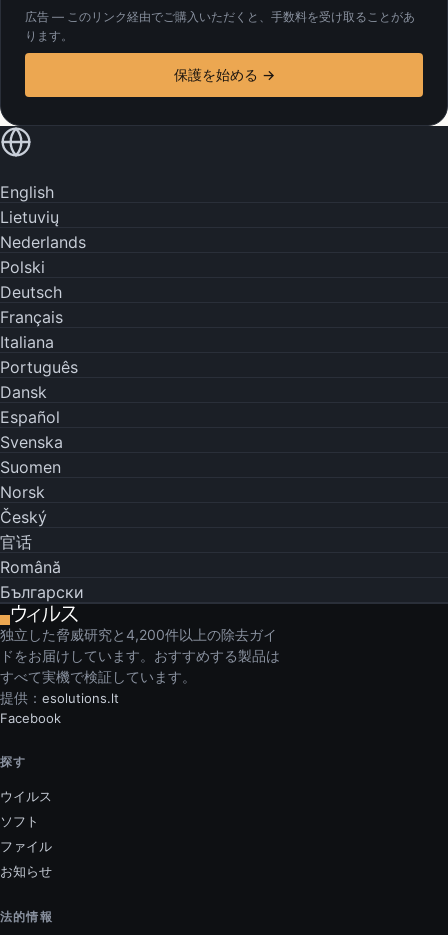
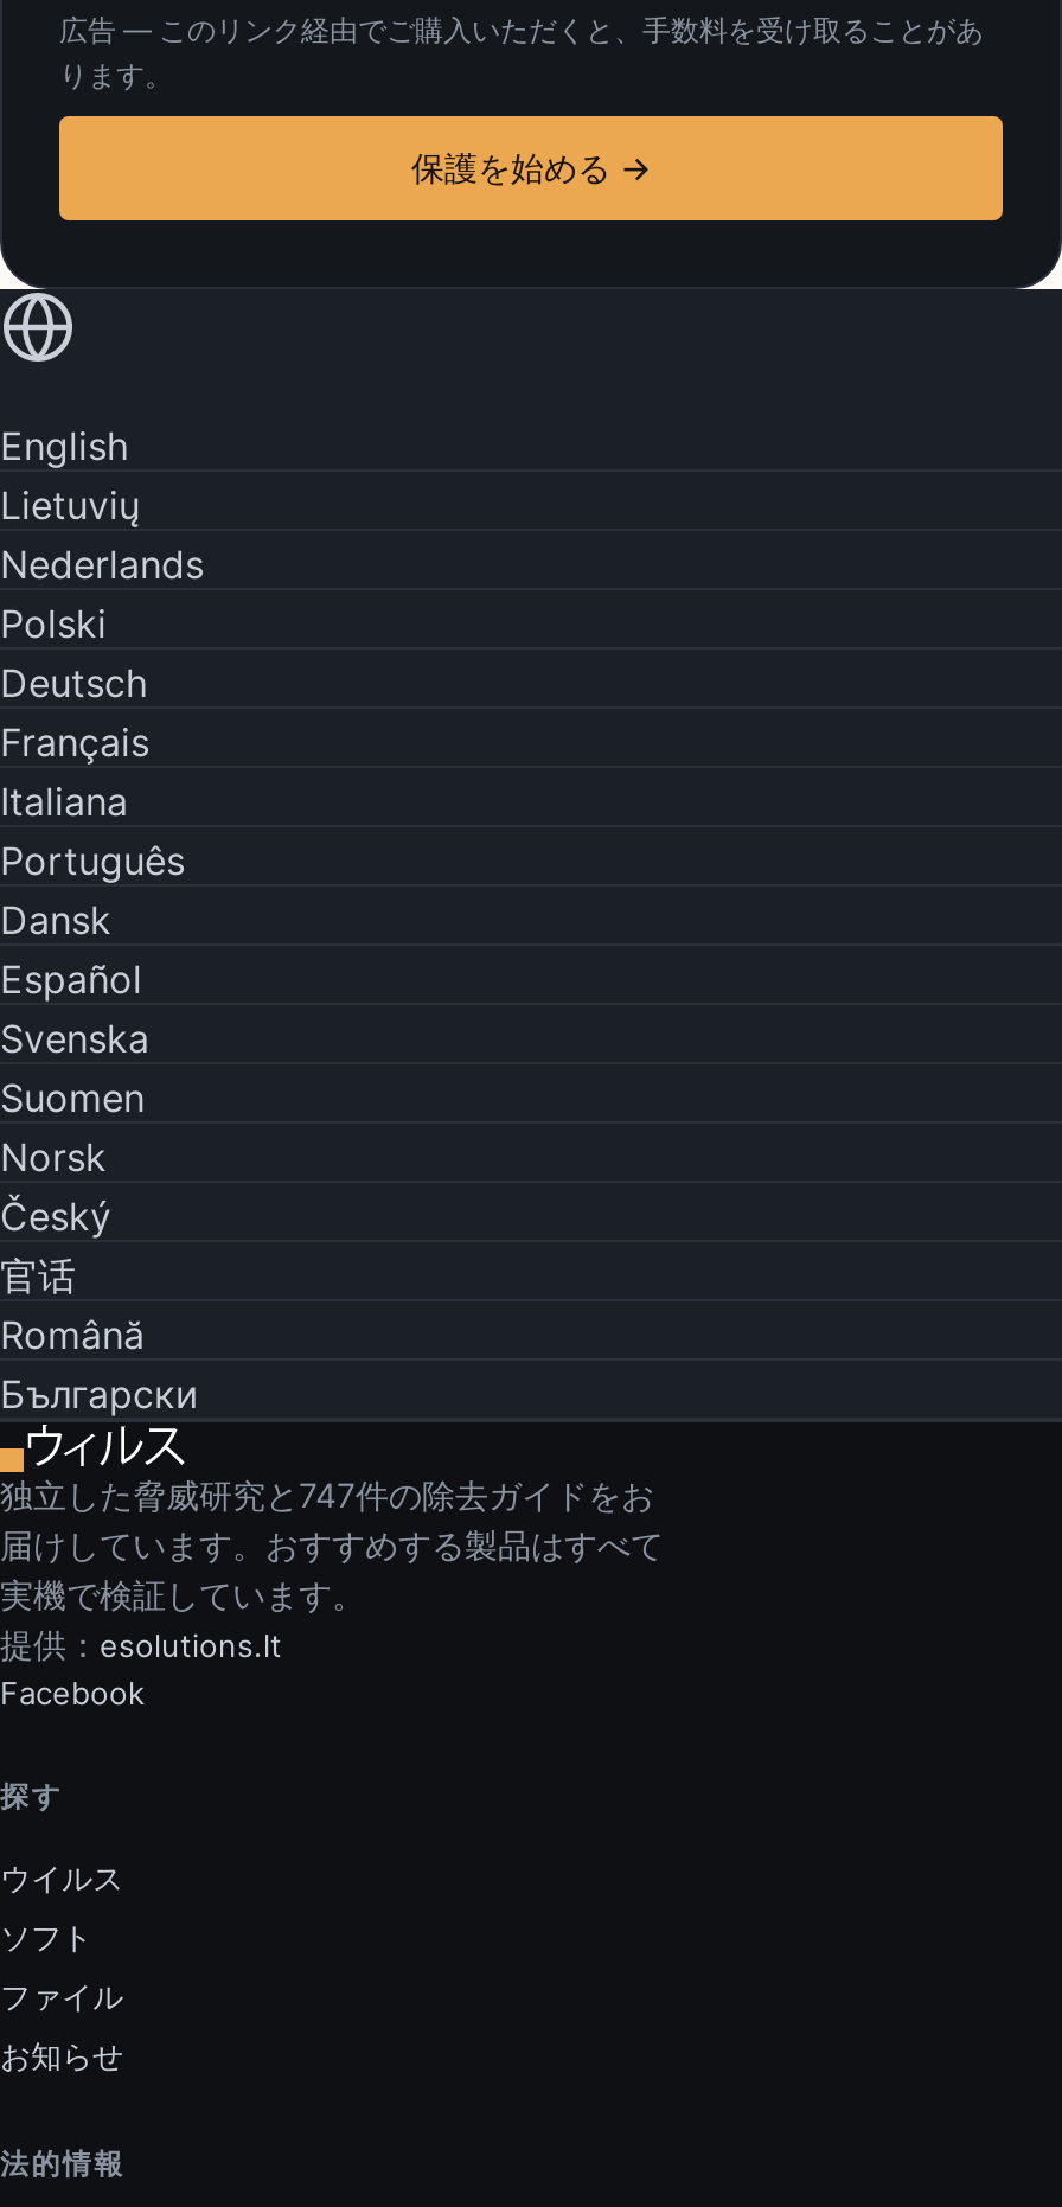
[0,626,280,685] 独立した脅威研究と4,200件以上の除去ガイ | ドをお届けしています。おすすめする製品は | すべて実機で検証しています。 -> [0,1474,664,1614] 独立した脅威研究と747件の除去ガイドをお | 届けしています。おすすめする製品はすべて | 実機で検証しています。

